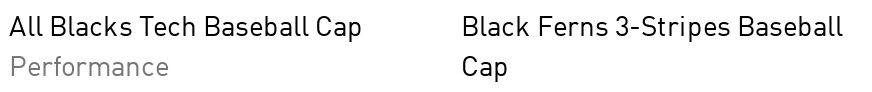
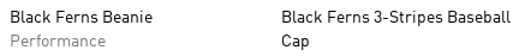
[9,14,363,42] All Blacks Tech Baseball Cap -> [10,10,153,26] Black Ferns Beanie

